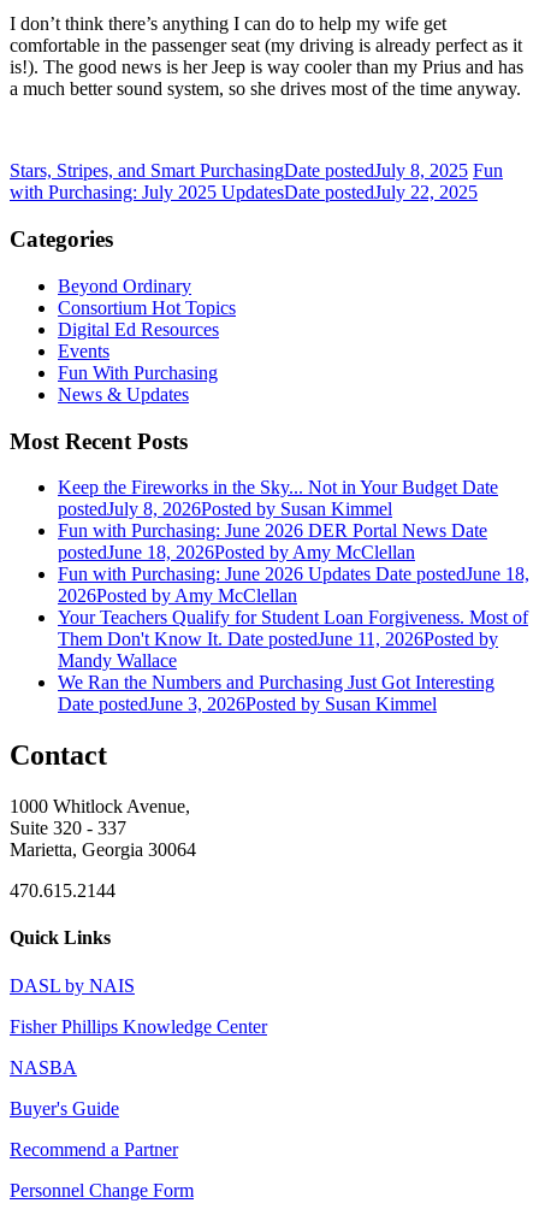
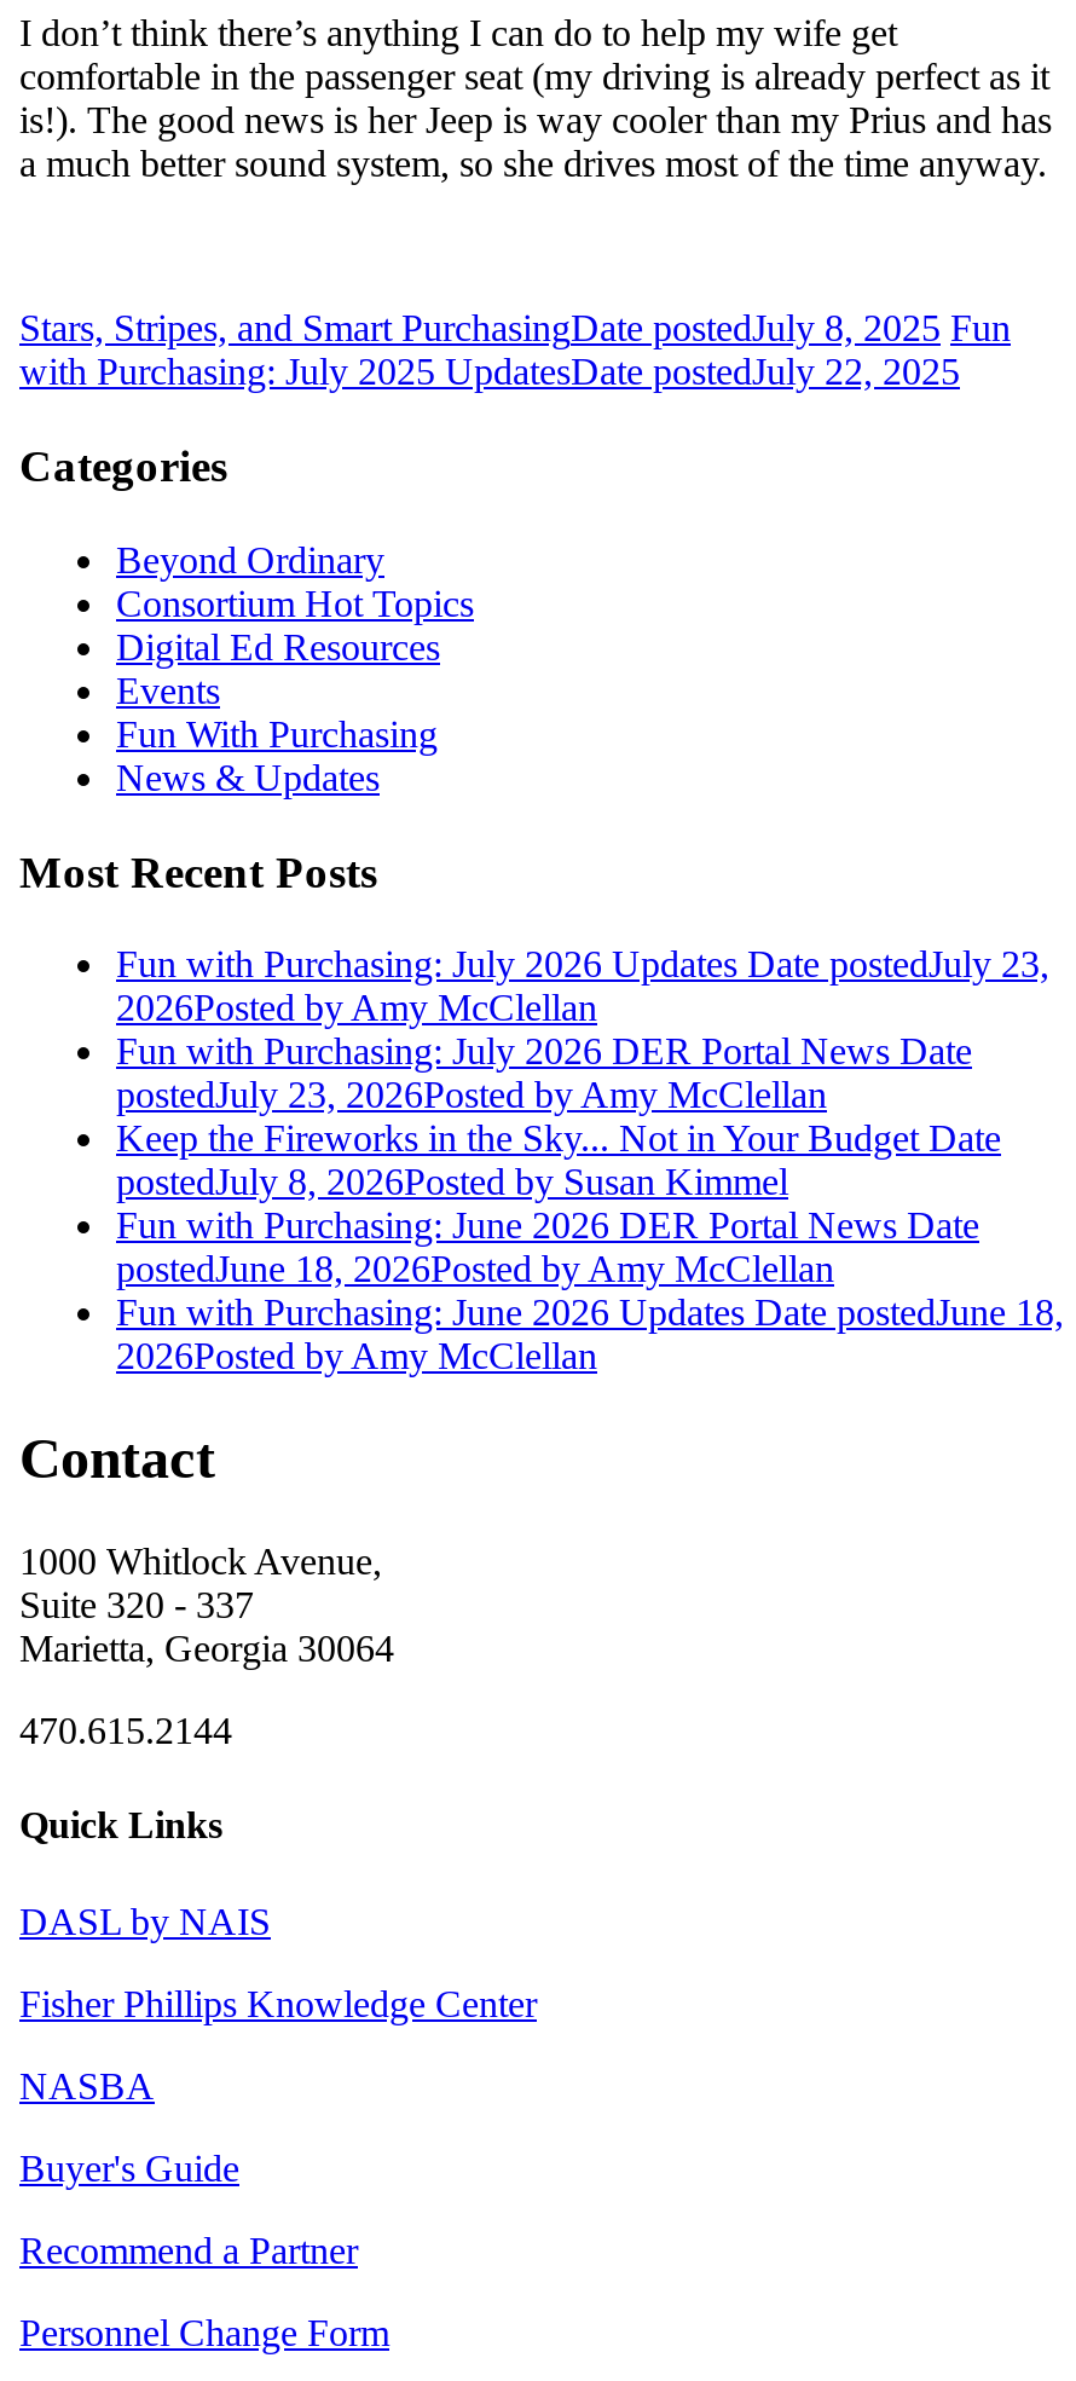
none -> [116,944,1049,1116] Fun with Purchasing: July 2026 Updates Date postedJuly 23, | 2026Posted by Amy McClellan | Fun with Purchasing: July 2026 DER Portal News Date | postedJuly 23, 2026Posted by Amy McClellan
moved [58,477,529,606] -> [116,1118,1064,1377]: Keep the Fireworks in the Sky... Not in Your Budget Date | postedJuly 8, 2026Posted by Susan Kimmel | Fun with Purchasing: June 2026 DER Portal News Date | postedJune 18, 2026Posted by Amy McClellan | Fun with Purchasing: June 2026 Updates Date postedJune 18, | 2026Posted by Amy McClellan
[58,607,528,714] Your Teachers Qualify for Student Loan Forgiveness. Most of | Them Don't Know It. Date postedJune 11, 2026Posted by | Mandy Wallace | We Ran the Numbers and Purchasing Just Got Interesting | Date postedJune 3, 2026Posted by Susan Kimmel -> none

